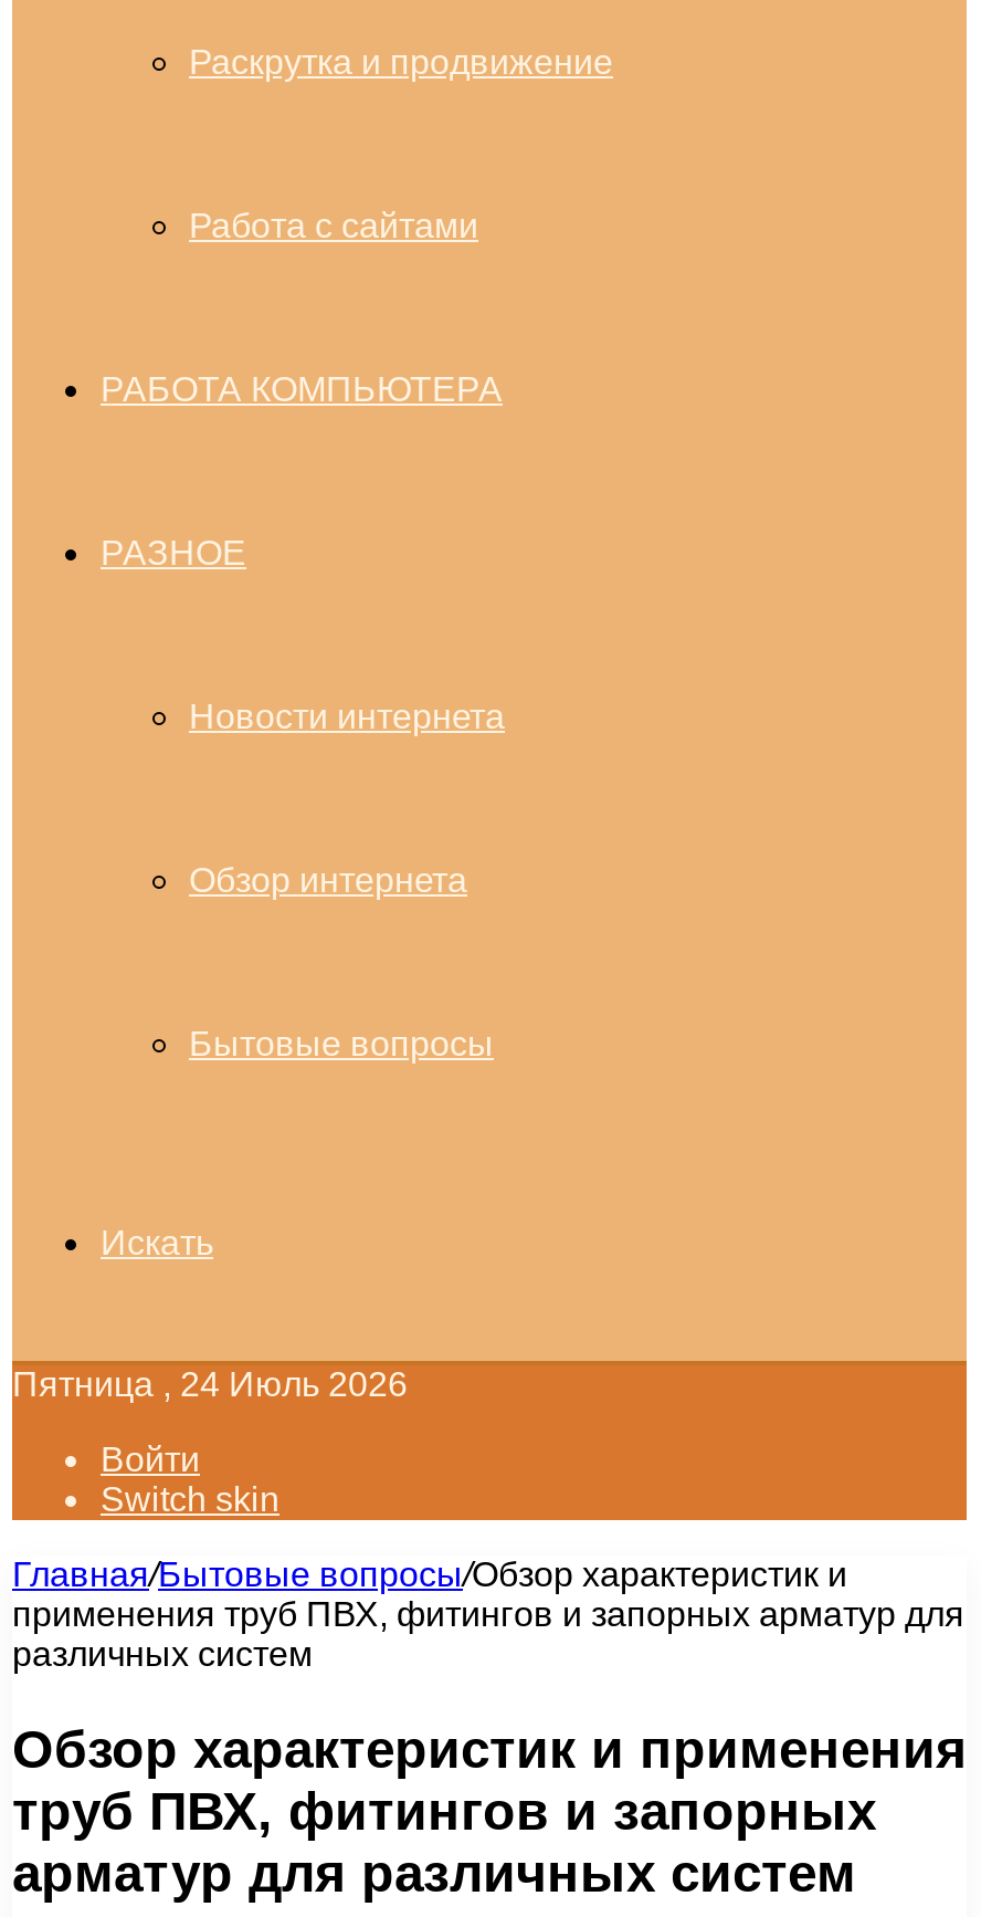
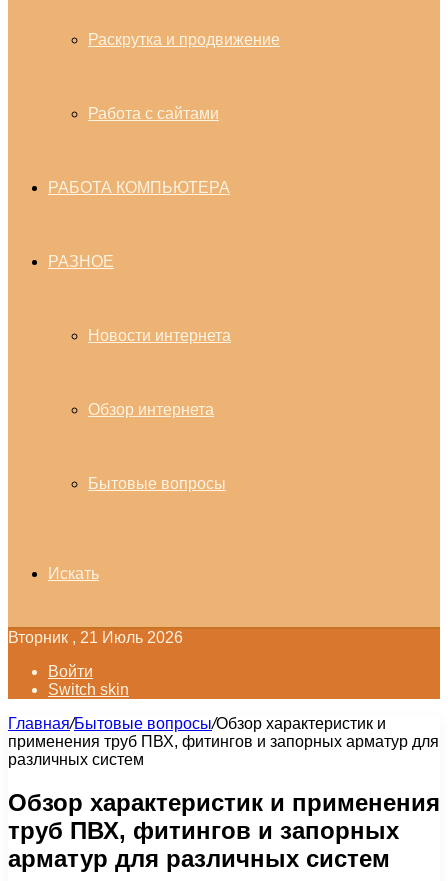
[12,1365,408,1403] Пятница , 24 Июль 2026 -> [8,629,183,646] Вторник , 21 Июль 2026

